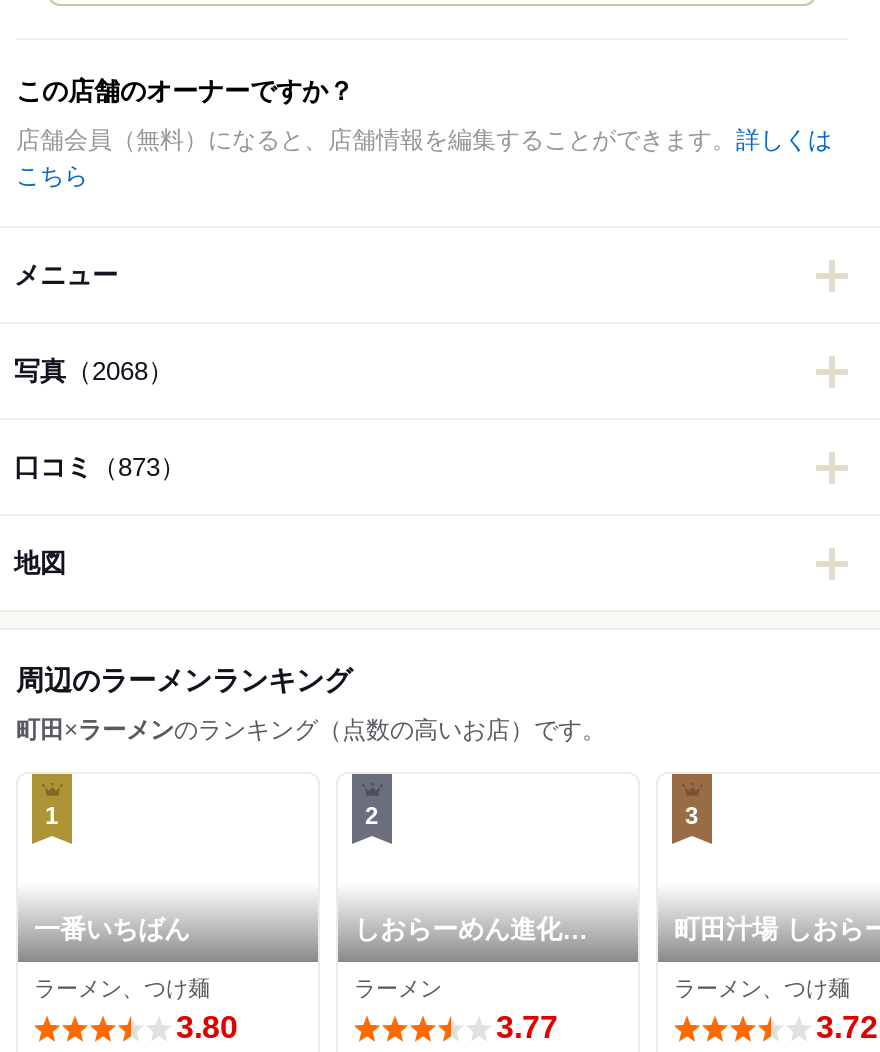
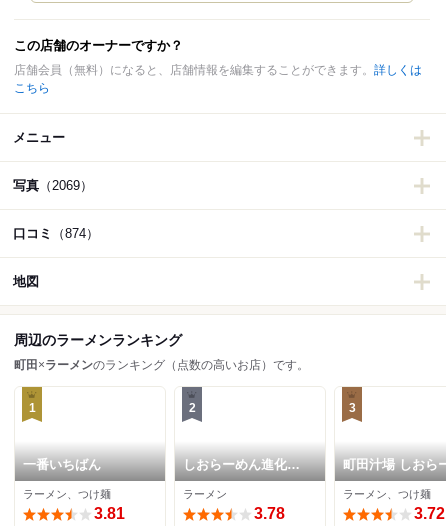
[14,357,174,387] 写真（2068） -> [13,178,93,193] 写真（2069）
[14,453,186,483] 口コミ（873） -> [13,226,99,241] 口コミ（874）
[176,1011,238,1045] 3.80 -> [94,505,125,522] 3.81
[496,1011,558,1045] 3.77 -> [254,505,285,522] 3.78

